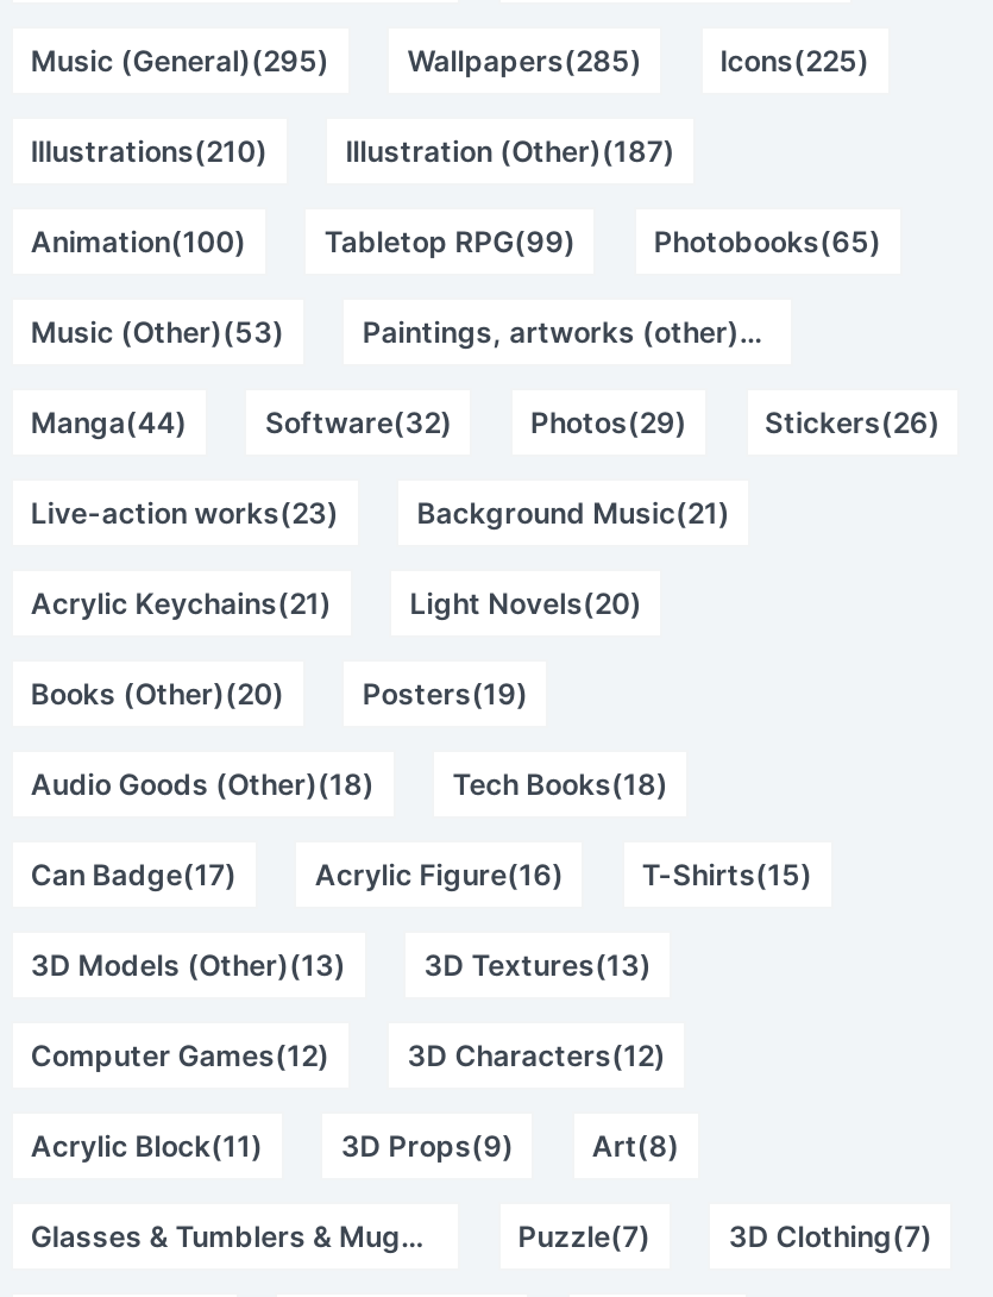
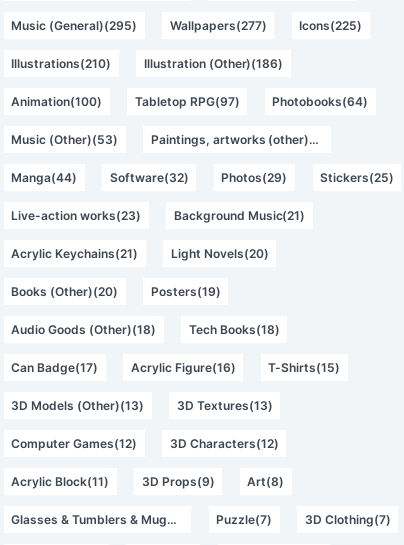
[407,42,642,78] Wallpapers(285) -> [170,18,266,33] Wallpapers(277)
[346,133,675,168] Illustration (Other)(187) -> [144,56,283,71] Illustration (Other)(186)
[324,223,881,259] Tabletop RPG(99) | Photobooks(65) -> [135,94,368,109] Tabletop RPG(97) | Photobooks(64)
[765,404,940,440] Stickers(26) -> [320,170,394,185] Stickers(25)

